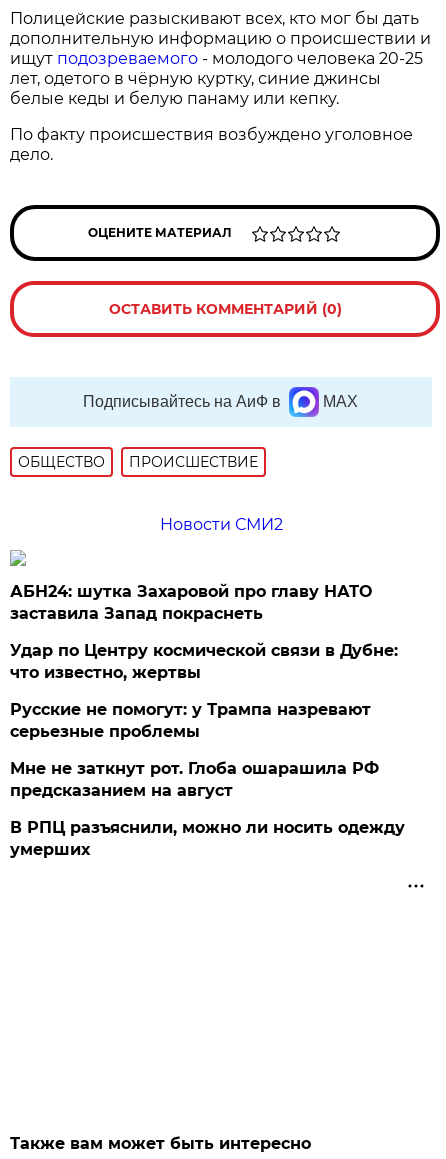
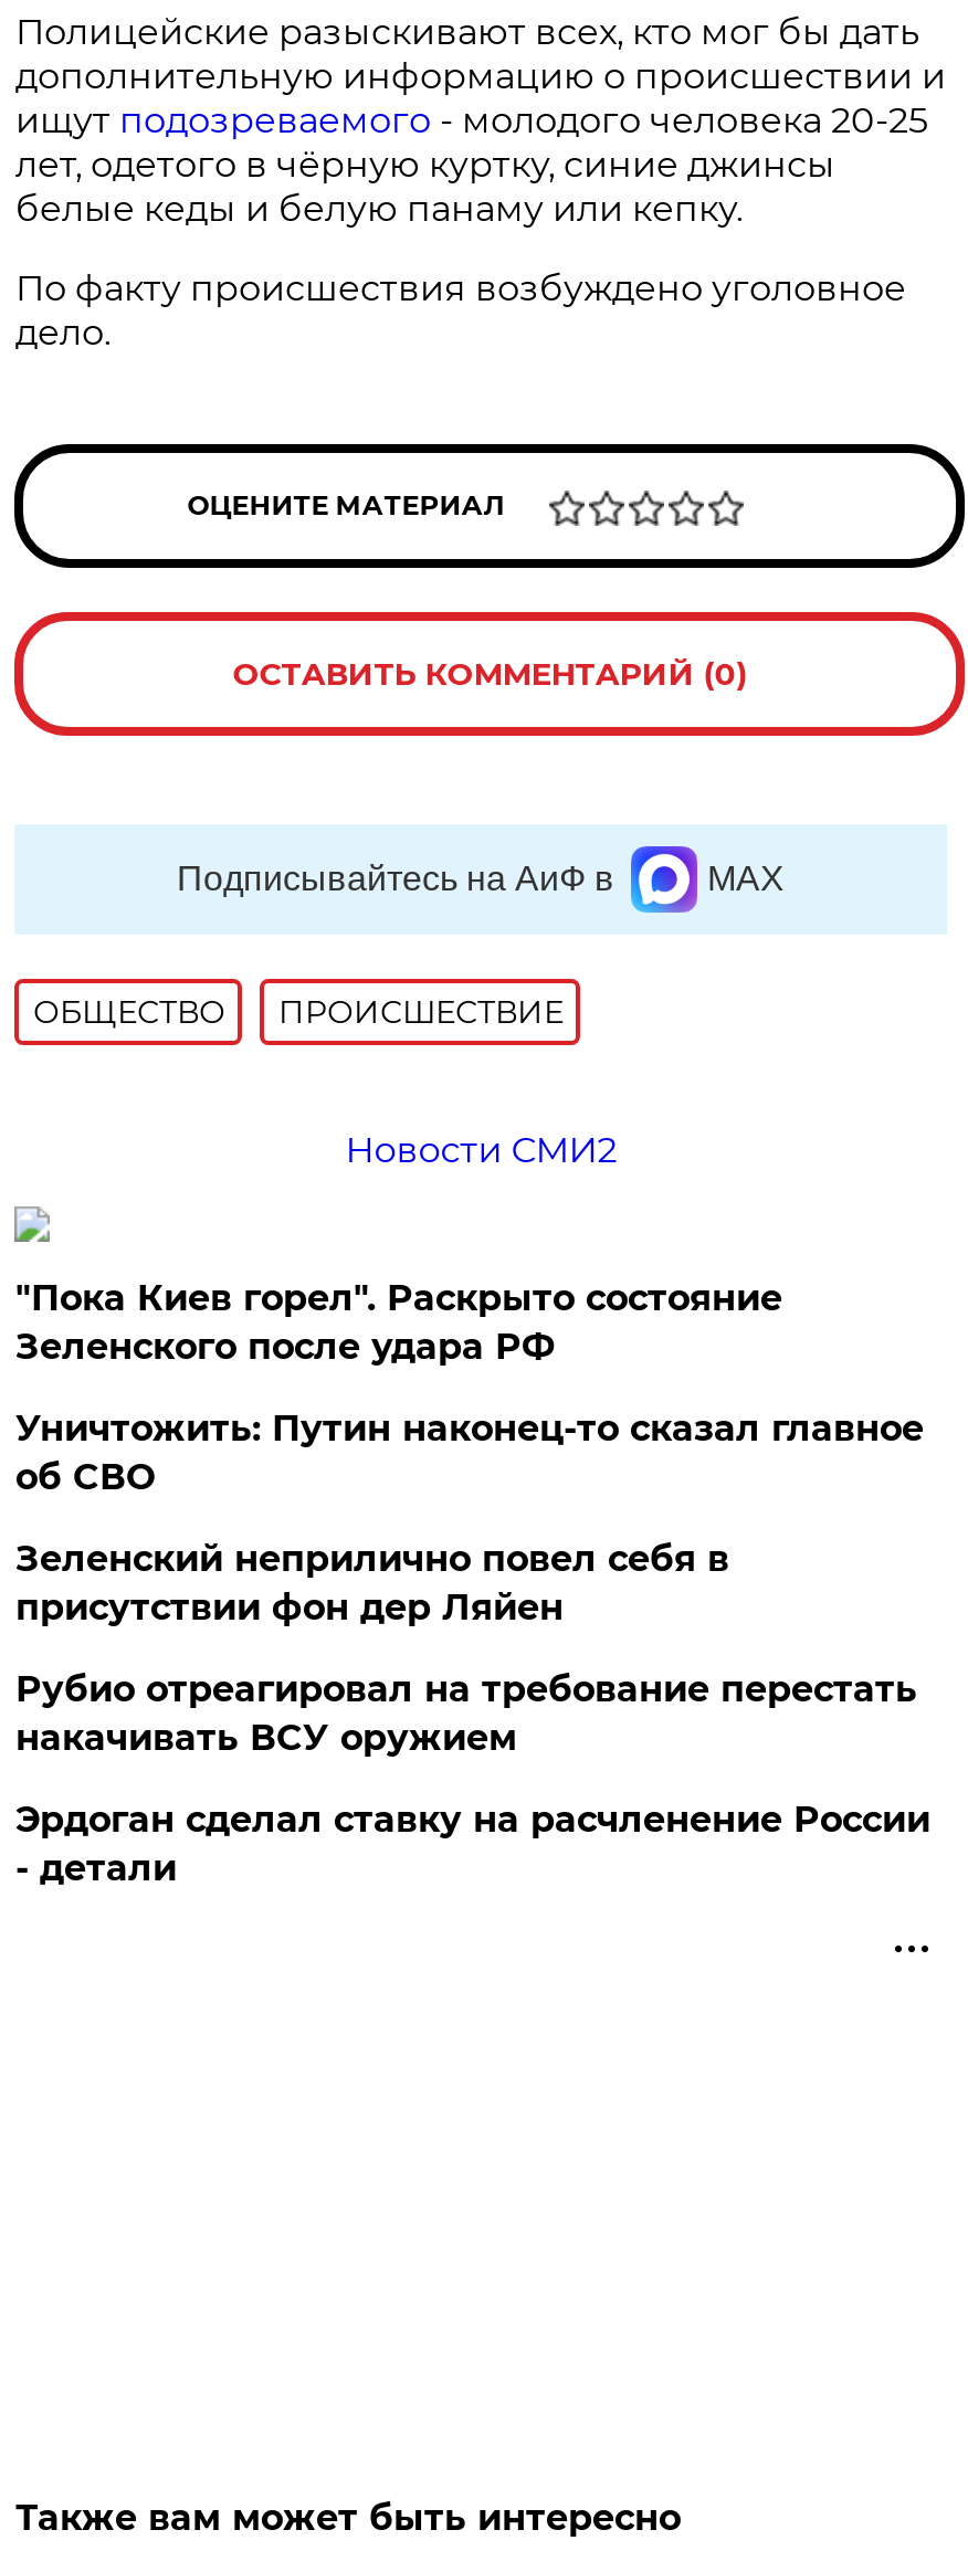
[10,582,372,623] АБН24: шутка Захаровой про главу НАТО | заставила Запад покраснеть -> [15,1277,782,1368] "Пока Киев горел". Раскрыто состояние | Зеленского после удара РФ
[10,641,398,682] Удар по Центру космической связи в Дубне: | что известно, жертвы -> [15,1408,924,1498] Уничтожить: Путин наконец-то сказал главное | об СВО
[10,700,371,741] Русские не помогут: у Трампа назревают | серьезные проблемы -> [15,1538,729,1628] Зеленский неприлично повел cебя в | присутствии фон дер Ляйен
[10,759,379,800] Мне не заткнут рот. Глоба ошарашила РФ | предсказанием на август -> [15,1668,917,1759] Рубио отреагировал на требование перестать | накачивать ВСУ оружием
[10,818,405,859] В РПЦ разъяснили, можно ли носить одежду | умерших -> [15,1799,930,1889] Эрдоган сделал ставку на расчленение России | - детали

